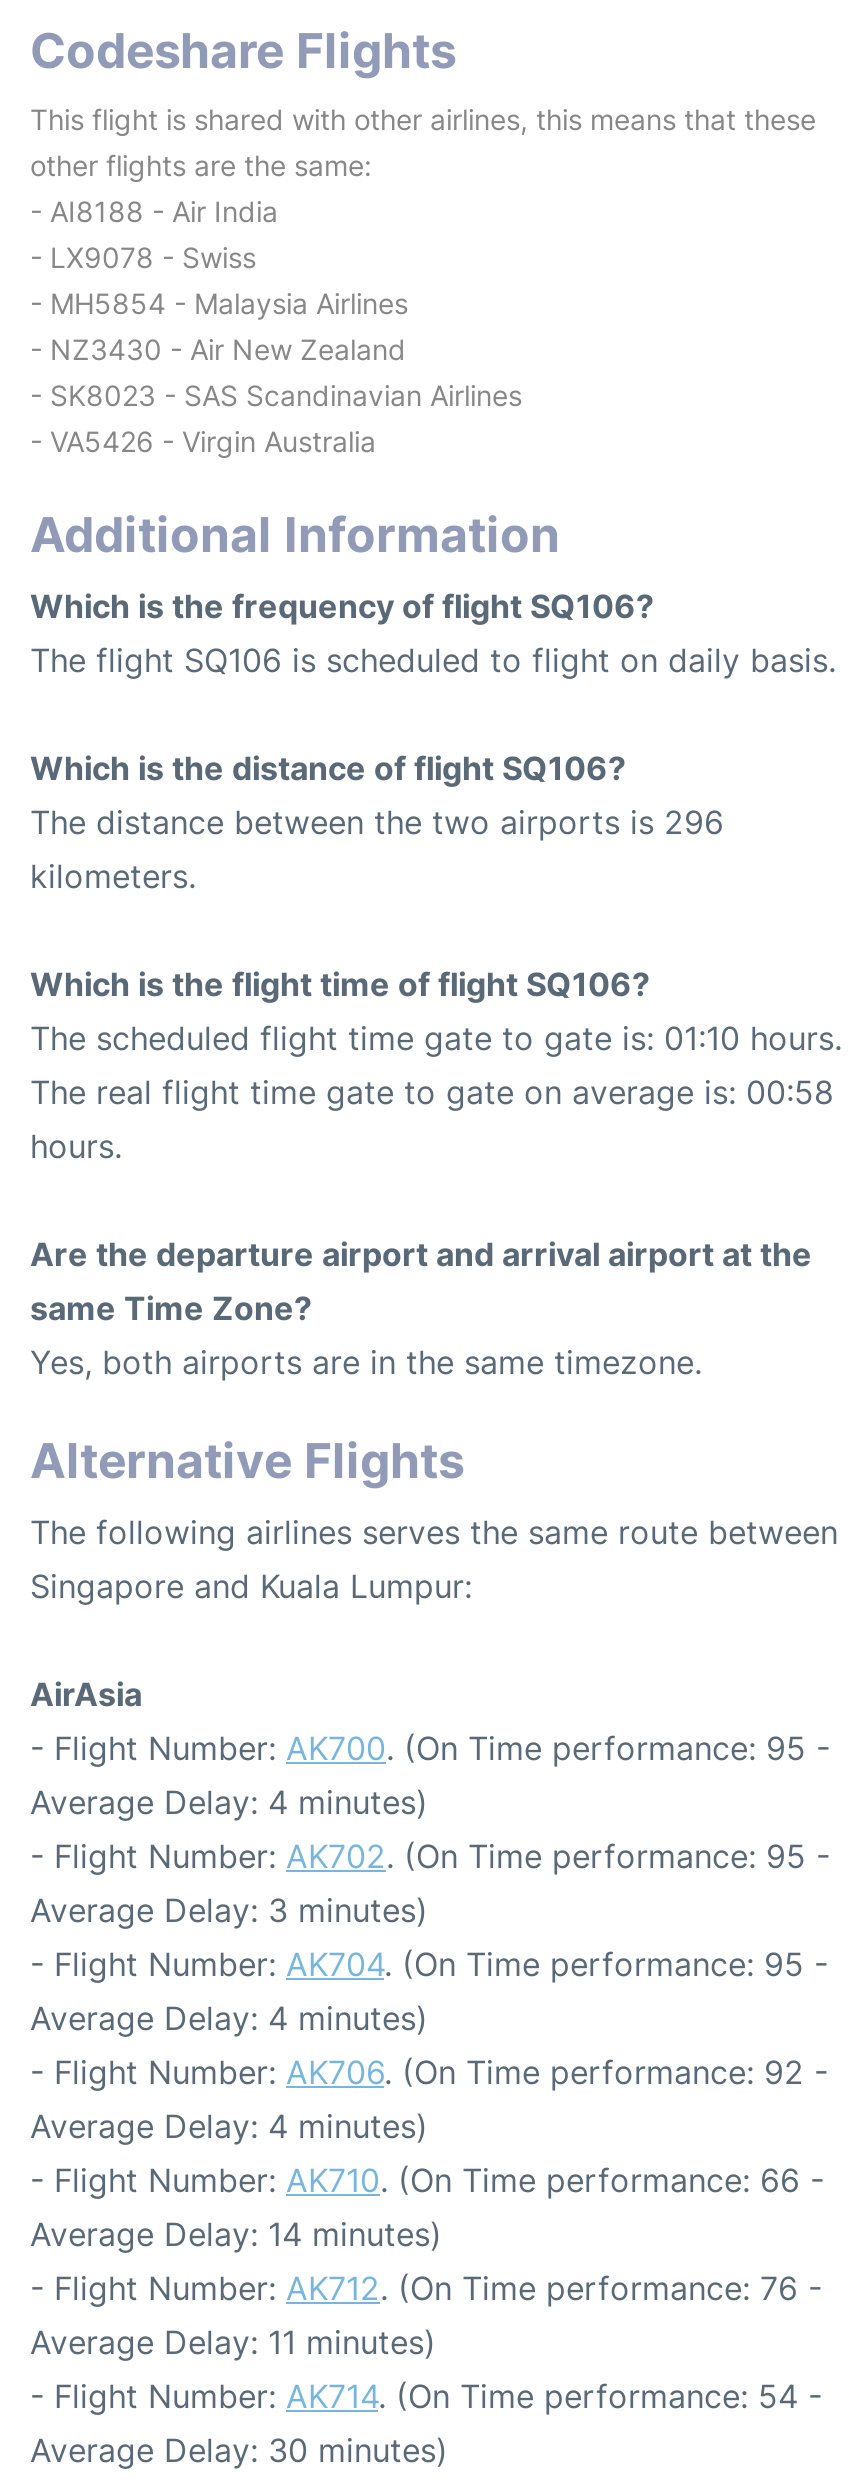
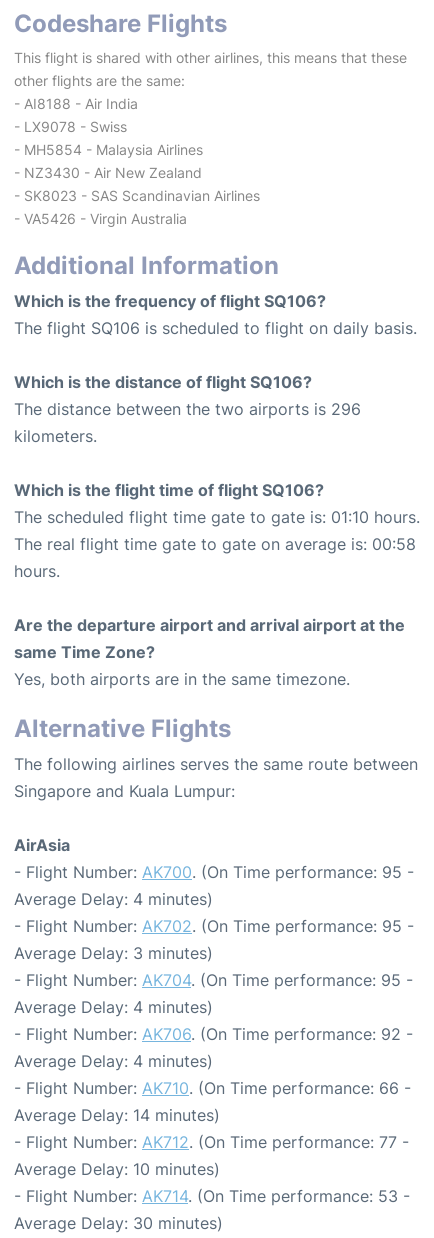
[30,2268,822,2308] - Flight Number: AK712. (On Time performance: 76 - -> [14,1132,409,1152] - Flight Number: AK712. (On Time performance: 77 -
[30,2322,436,2362] Average Delay: 11 minutes) -> [14,1159,220,1179] Average Delay: 10 minutes)
[30,2376,822,2416] - Flight Number: AK714. (On Time performance: 54 - -> [14,1186,410,1206] - Flight Number: AK714. (On Time performance: 53 -

